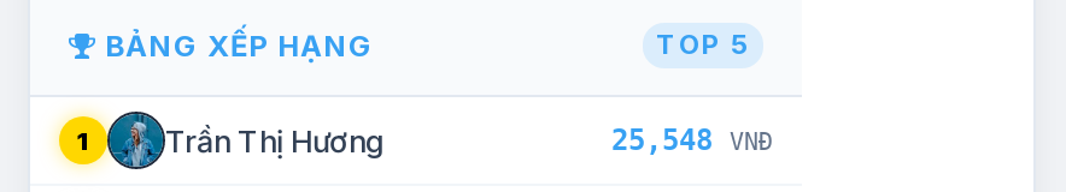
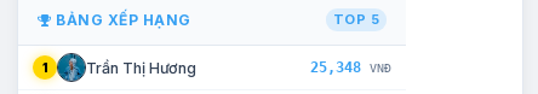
[611,122,773,156] 25,548 VNĐ -> [310,58,391,75] 25,348 VNĐ

